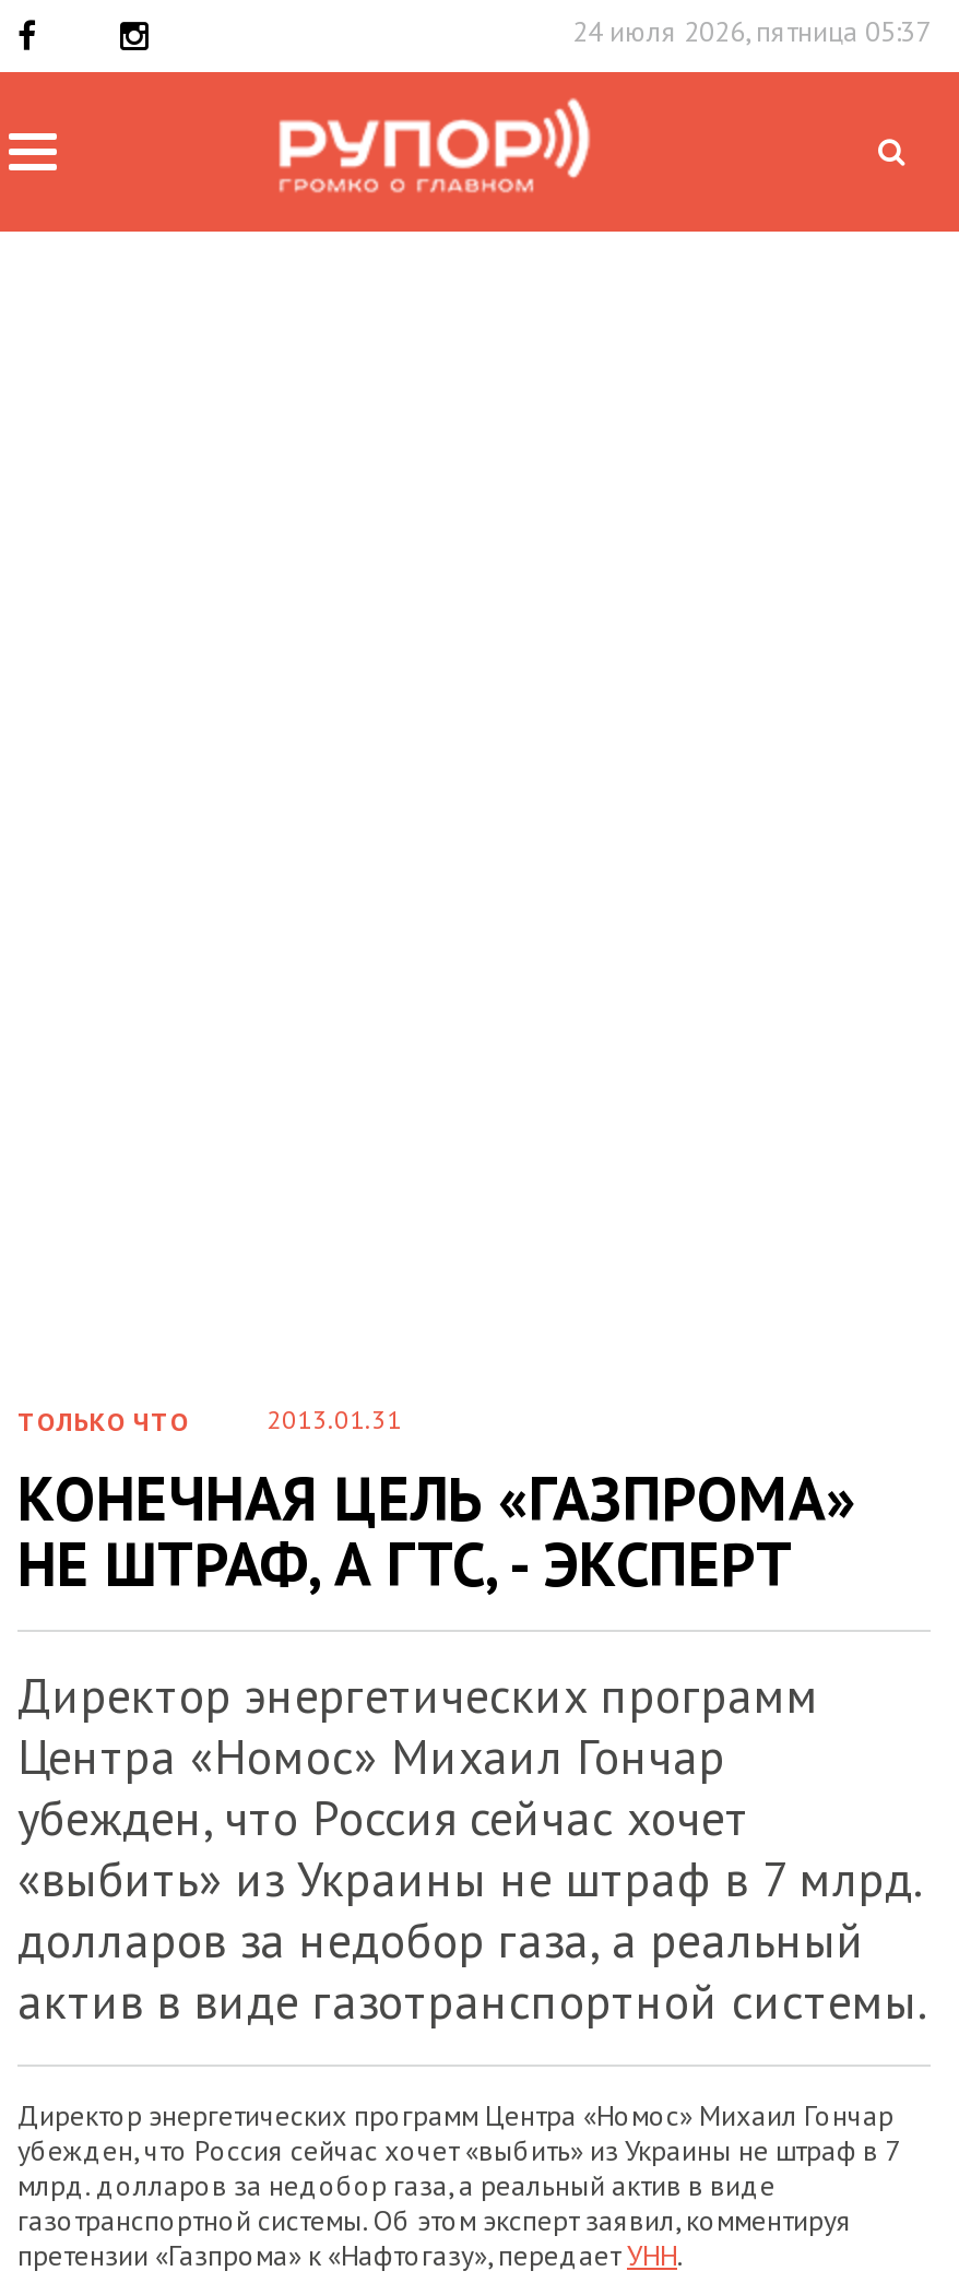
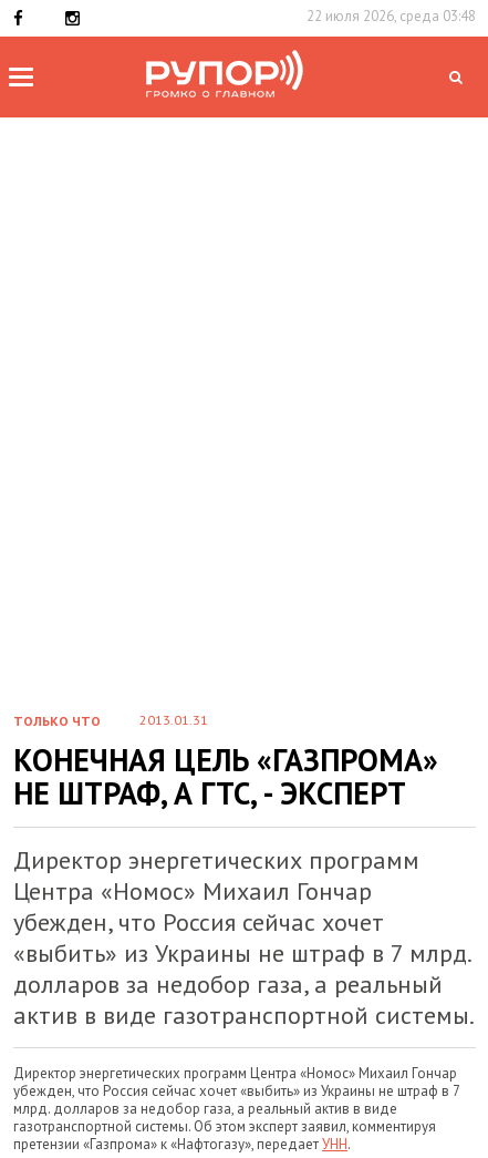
[572,13,931,50] 24 июля 2026, пятница 05:37 -> [307,7,476,25] 22 июля 2026, среда 03:48

